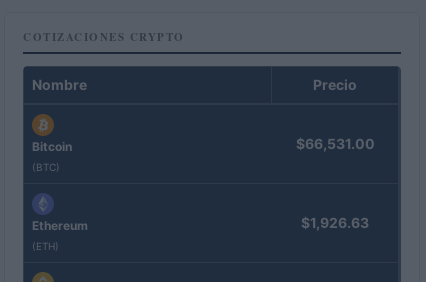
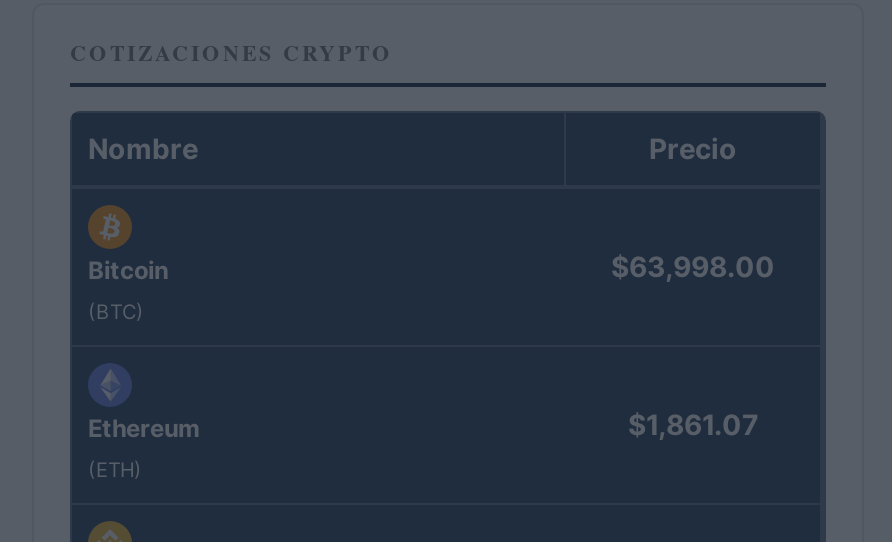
[295,135,374,152] $66,531.00 -> [611,249,775,283] $63,998.00
[301,214,369,231] $1,926.63 -> [628,407,758,441] $1,861.07

